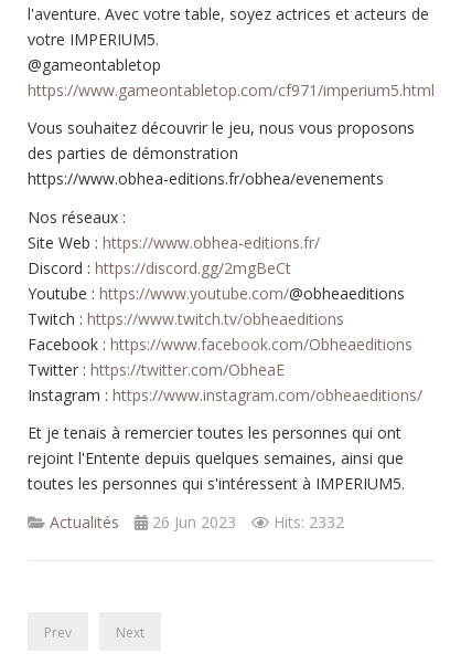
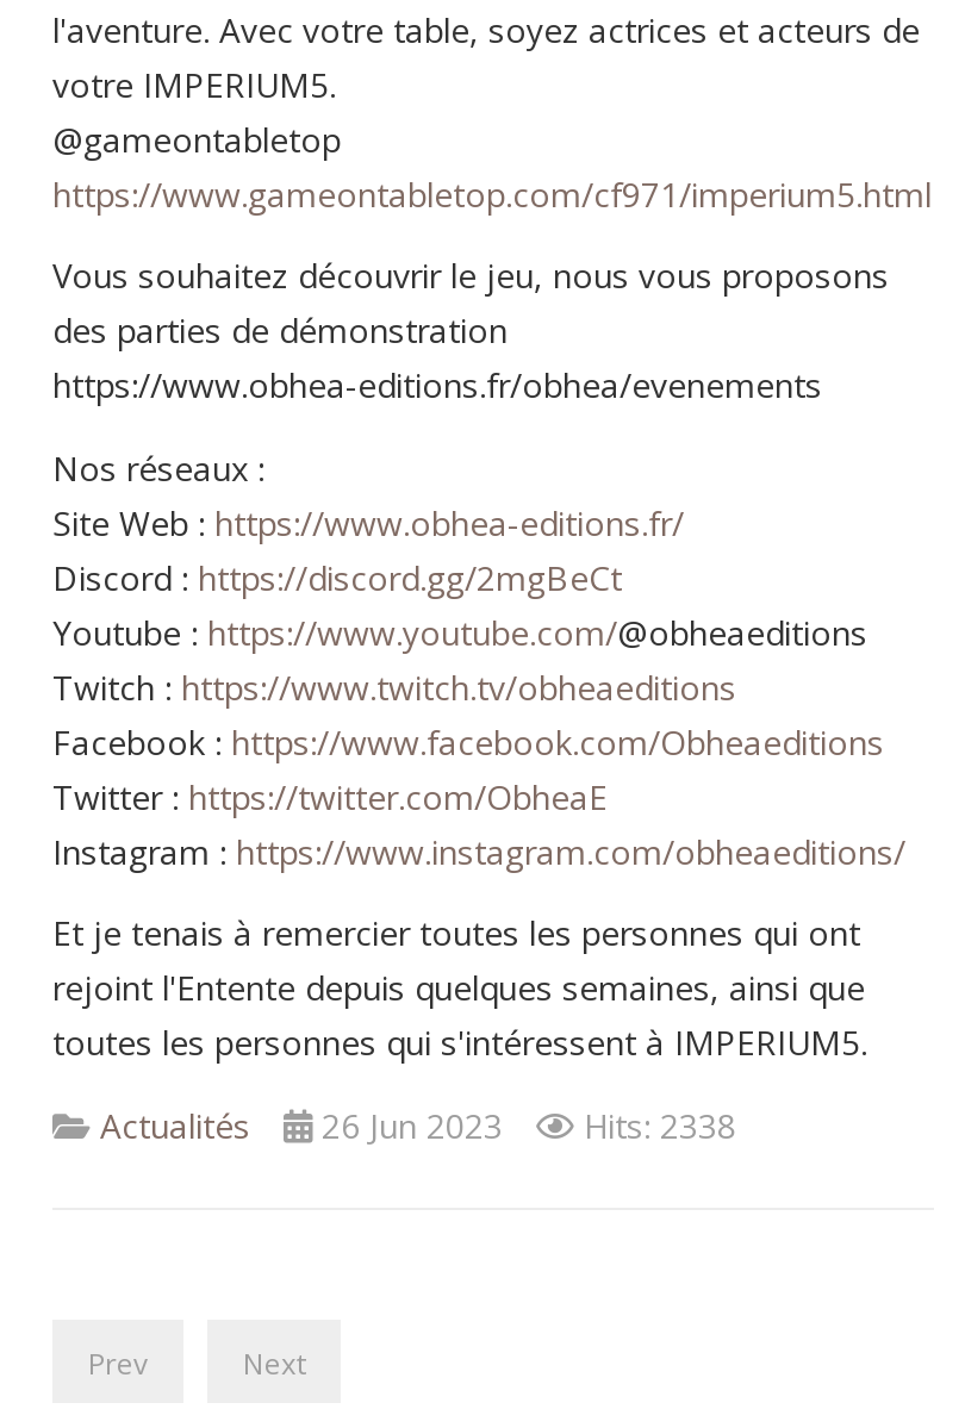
[50,511,344,532] Actualités 26 Jun 2023 Hits: 2332 -> [100,1102,736,1147] Actualités 26 Jun 2023 Hits: 2338

